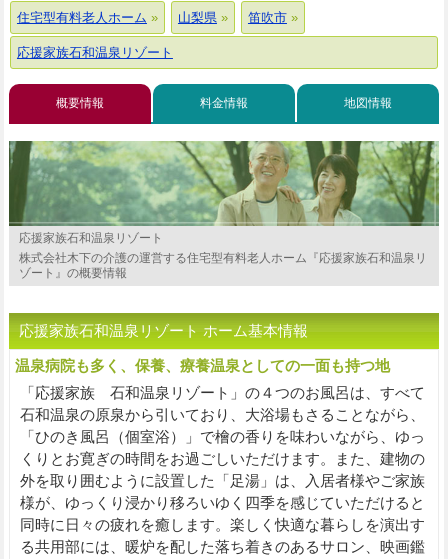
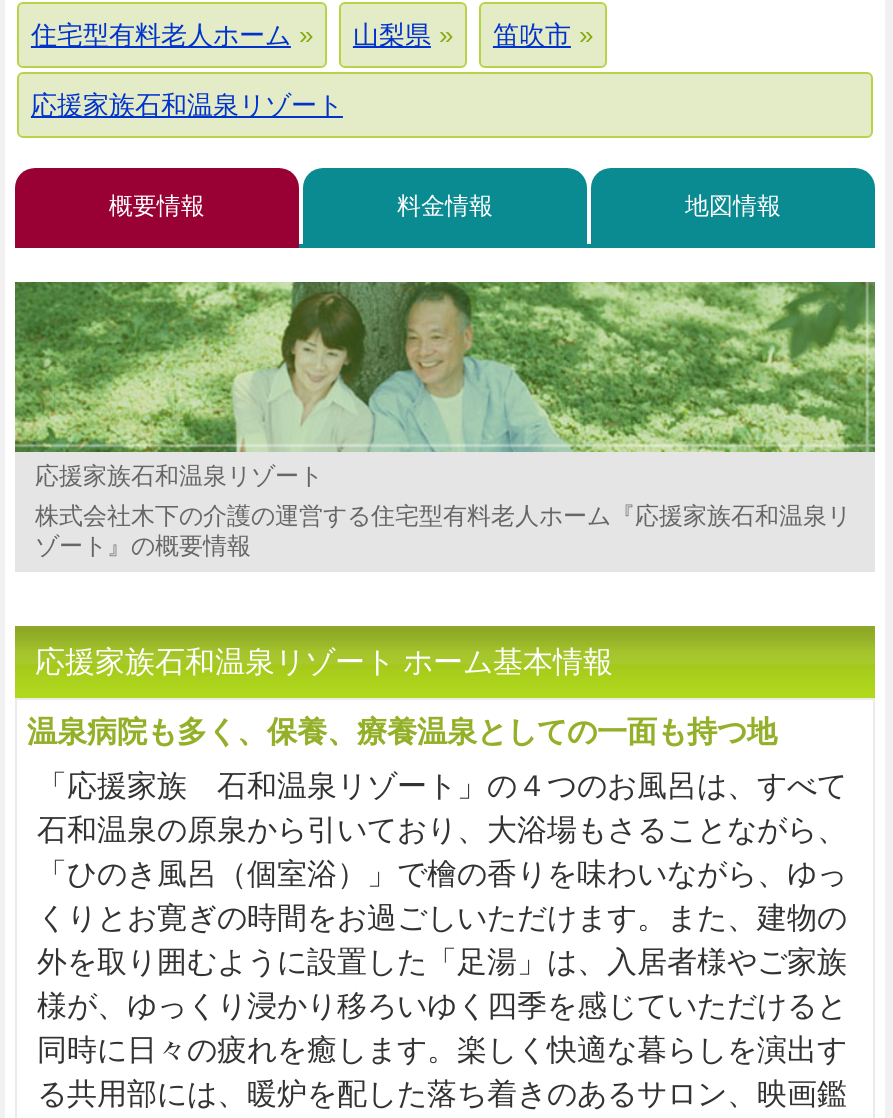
[9,141,439,226] [image] -> [13,280,875,452] [image]

